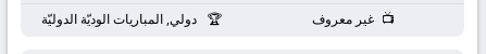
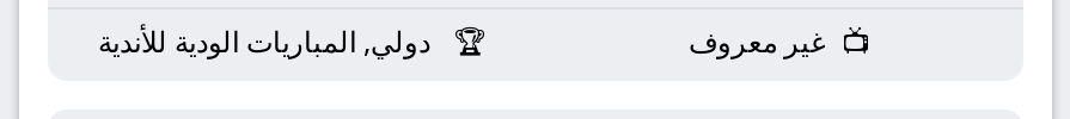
[41,10,197,28] دولي, المباريات الوديّة الدوليّة -> [98,21,430,62] دولي, المباريات الودية للأندية

